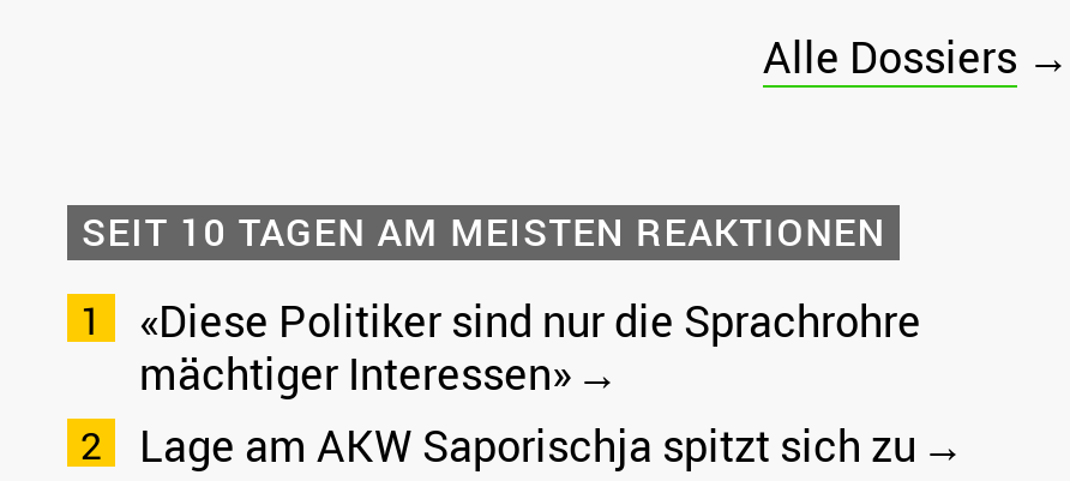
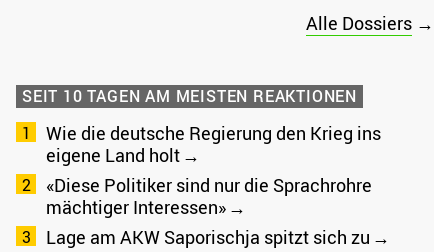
none -> [46,120,381,166] Wie die deutsche Regierung den Krieg ins | eigene Land holt

